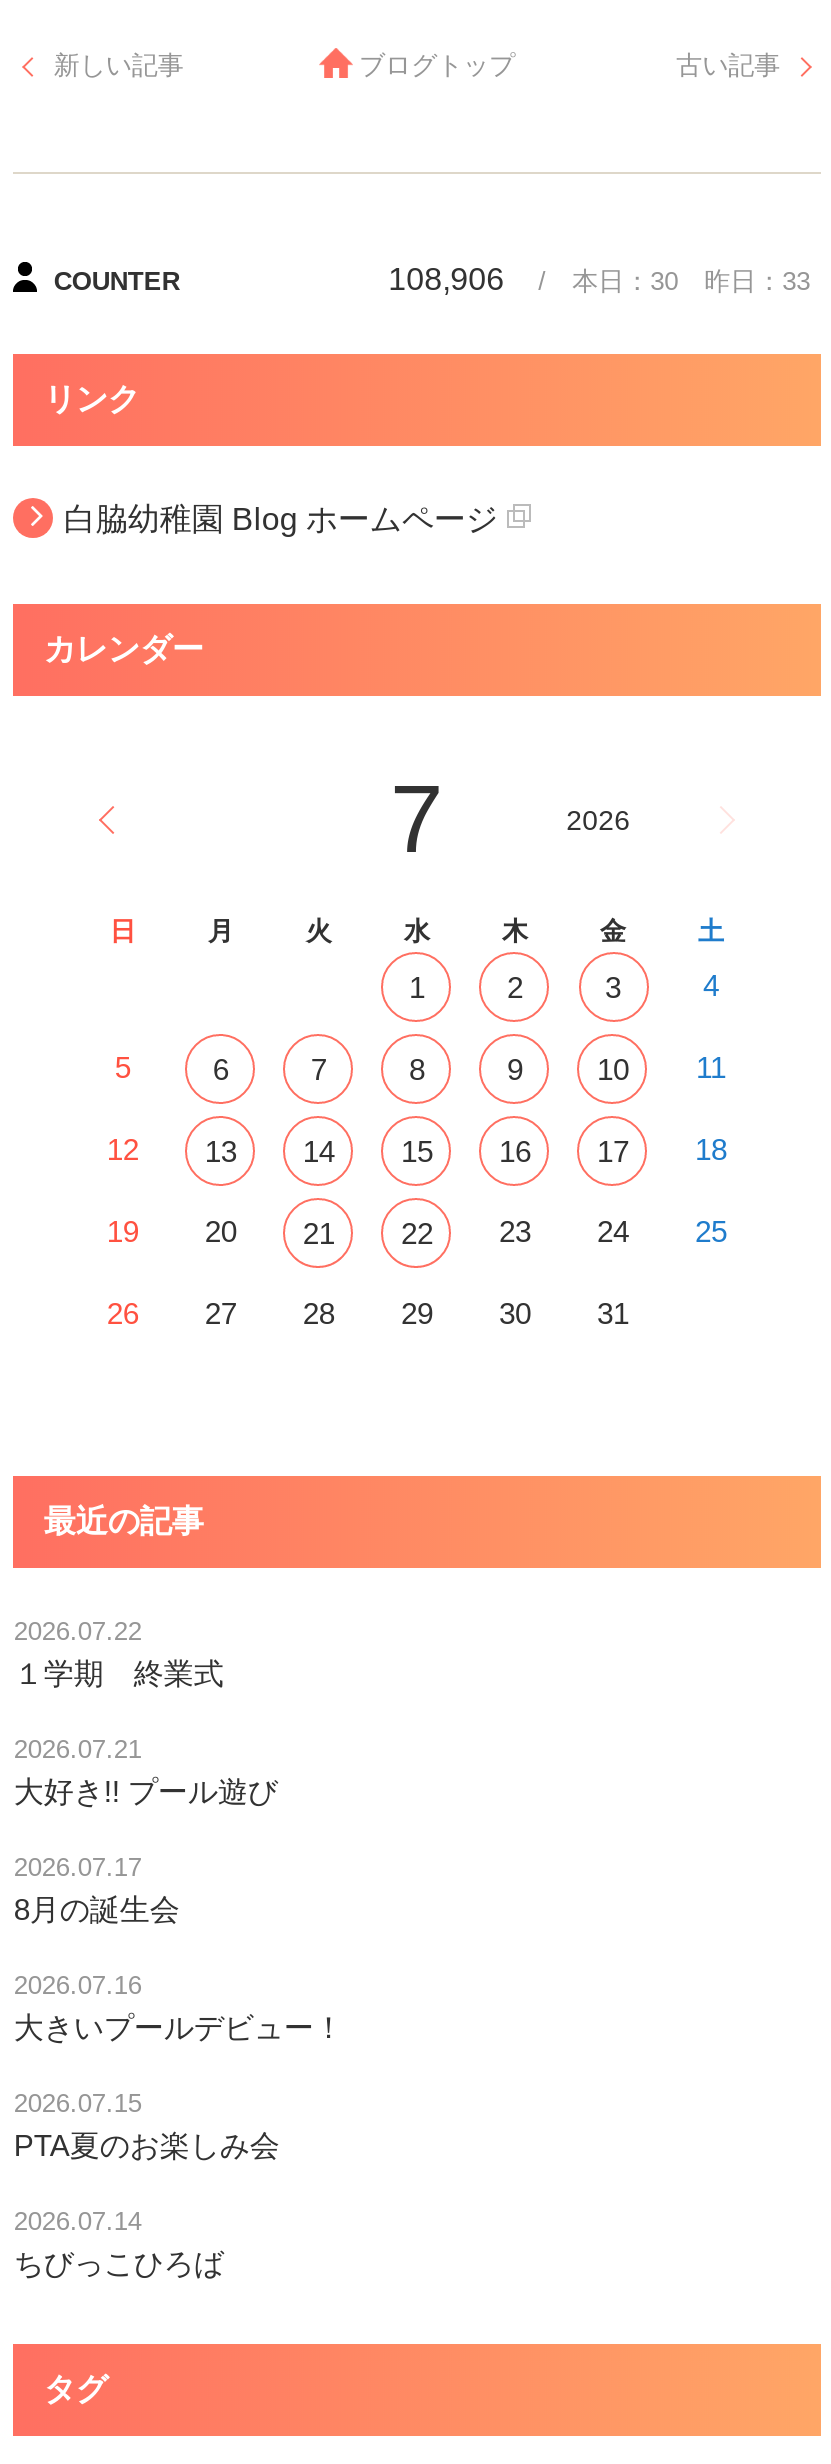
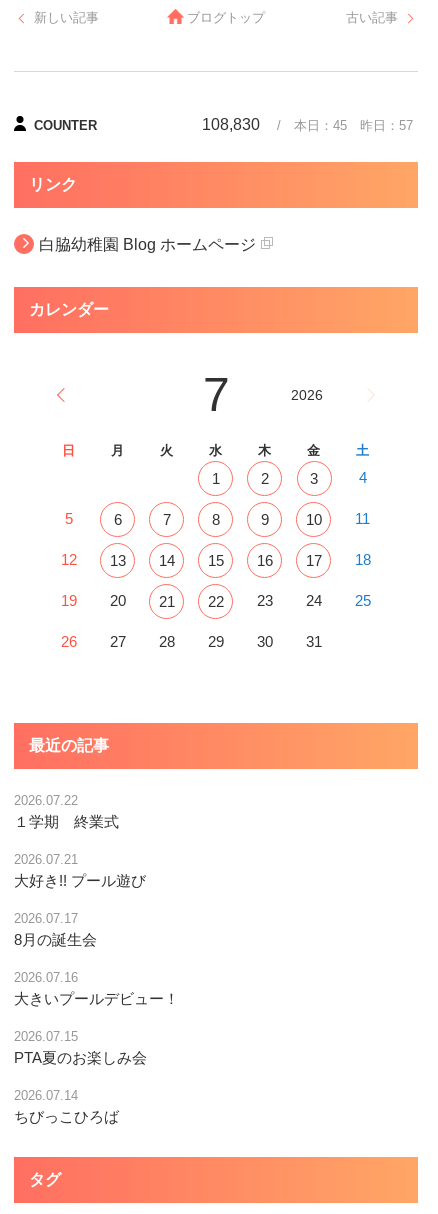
[388,262,810,296] 108,906 / 本日：30昨日：33 -> [202,116,413,133] 108,830 / 本日：45昨日：57

